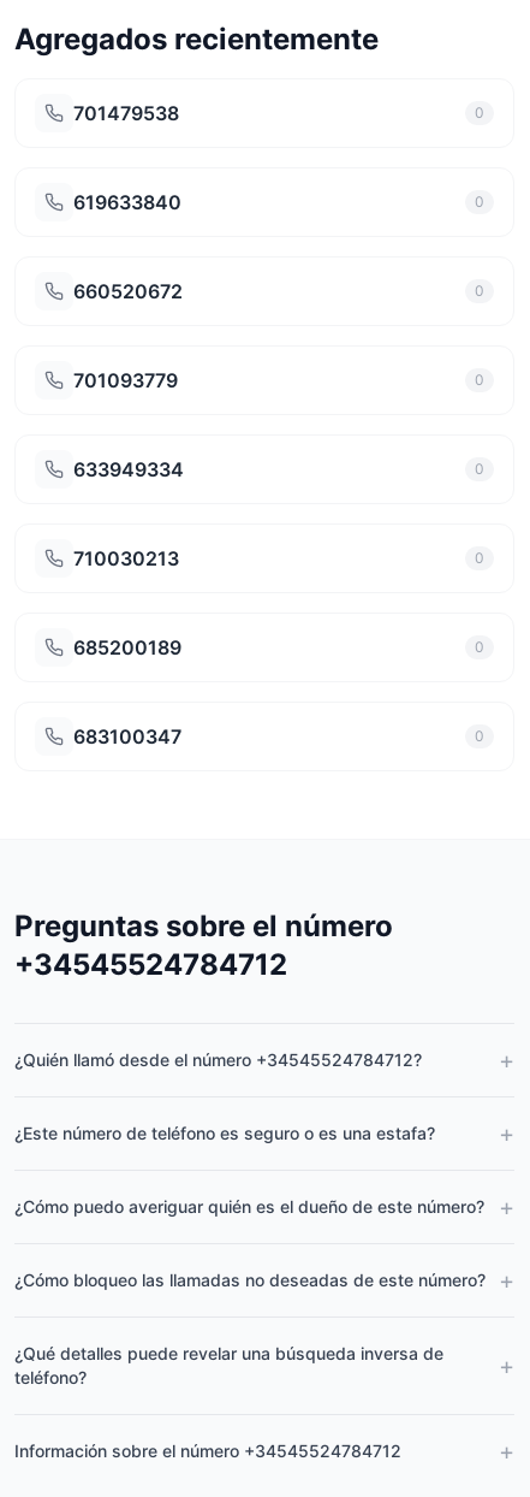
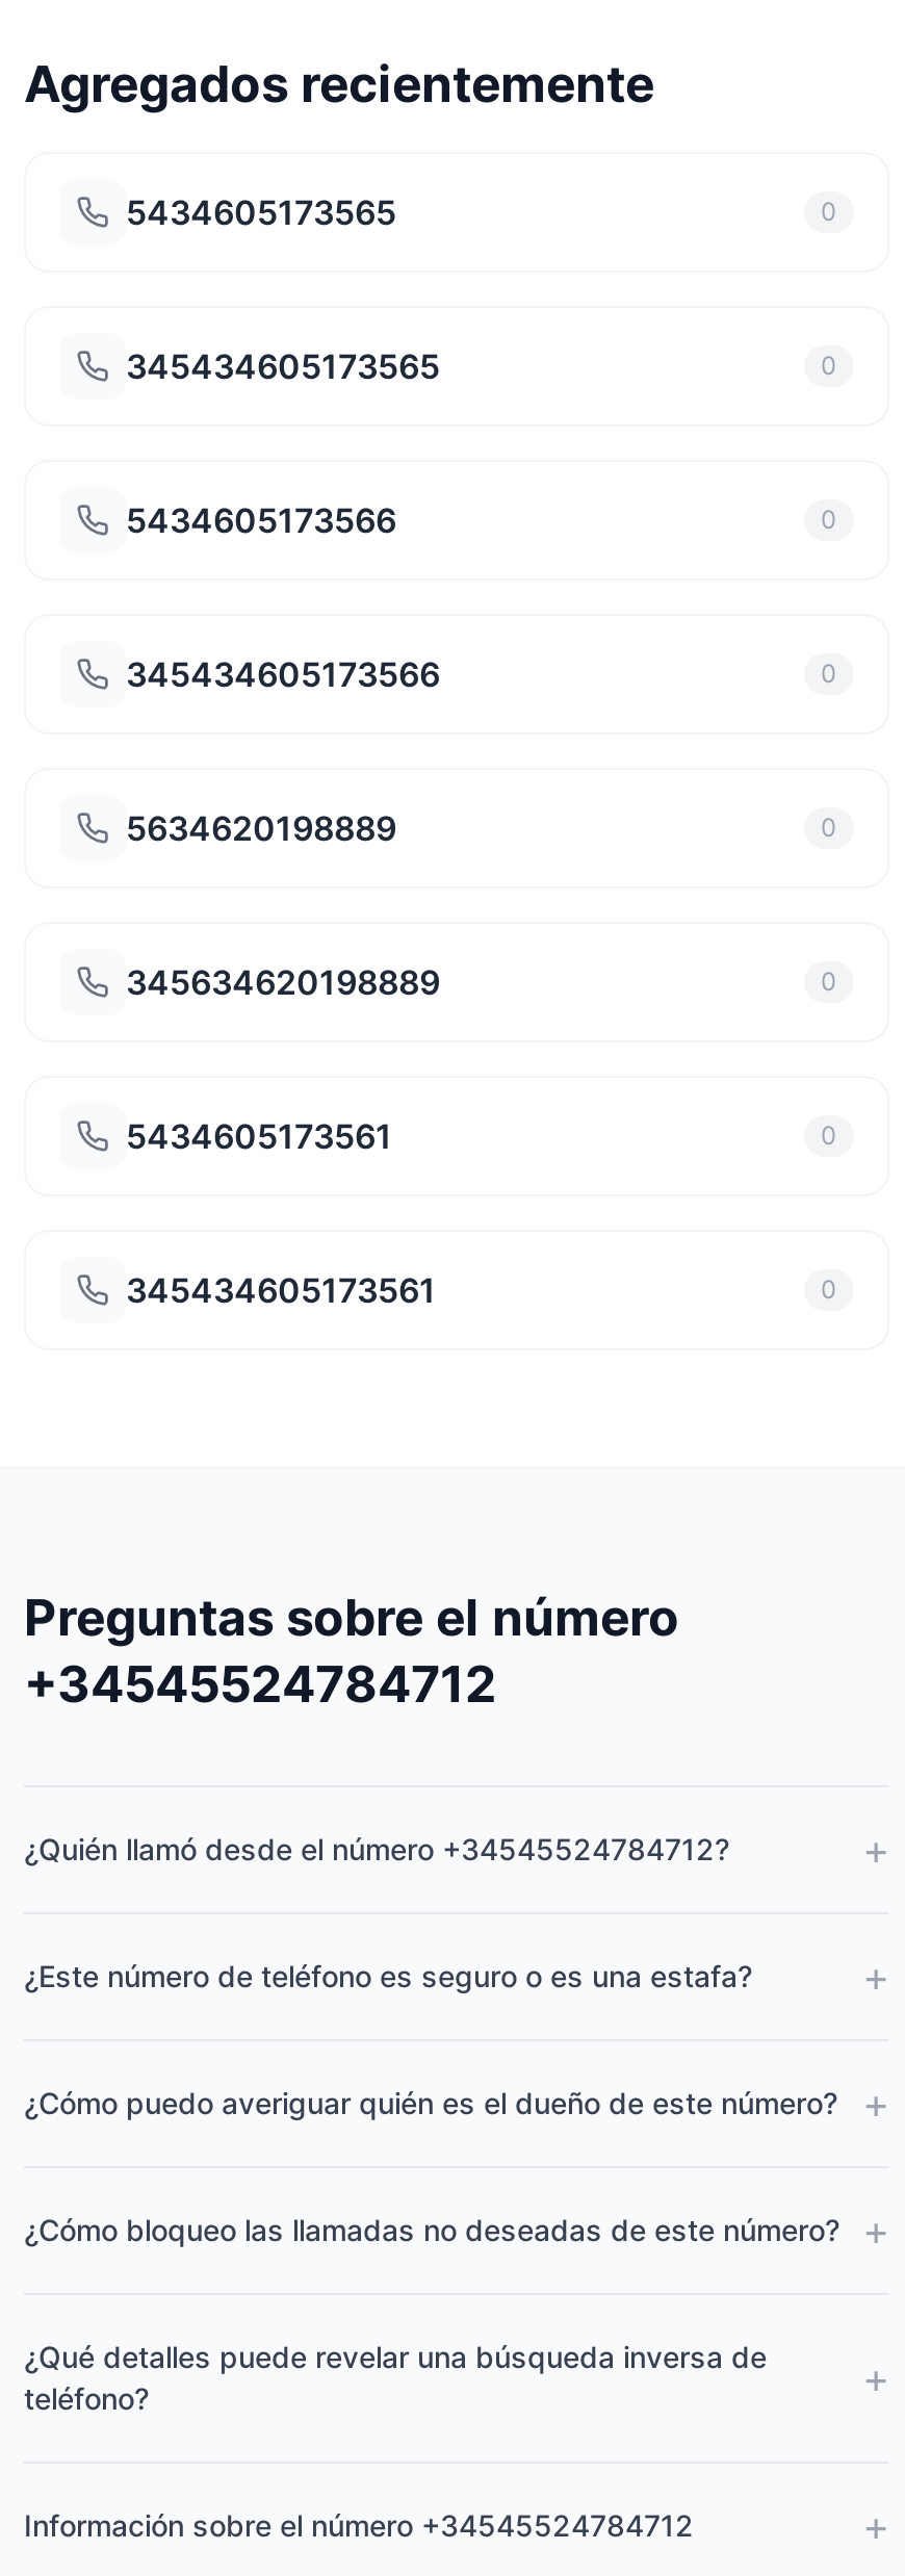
[73,101,179,125] 701479538 -> [126,191,396,233] 5434605173565
[73,190,181,214] 619633840 -> [126,345,440,387] 345434605173565
[73,279,183,303] 660520672 -> [126,499,396,541] 5434605173566
[73,368,178,392] 701093779 -> [126,653,440,695] 345434605173566
[73,457,184,481] 633949334 -> [126,807,396,849] 5634620198889
[73,546,179,570] 710030213 -> [126,961,440,1003] 345634620198889
[73,635,181,659] 685200189 -> [126,1115,392,1157] 5434605173561
[73,724,181,748] 683100347 -> [126,1269,436,1311] 345434605173561

